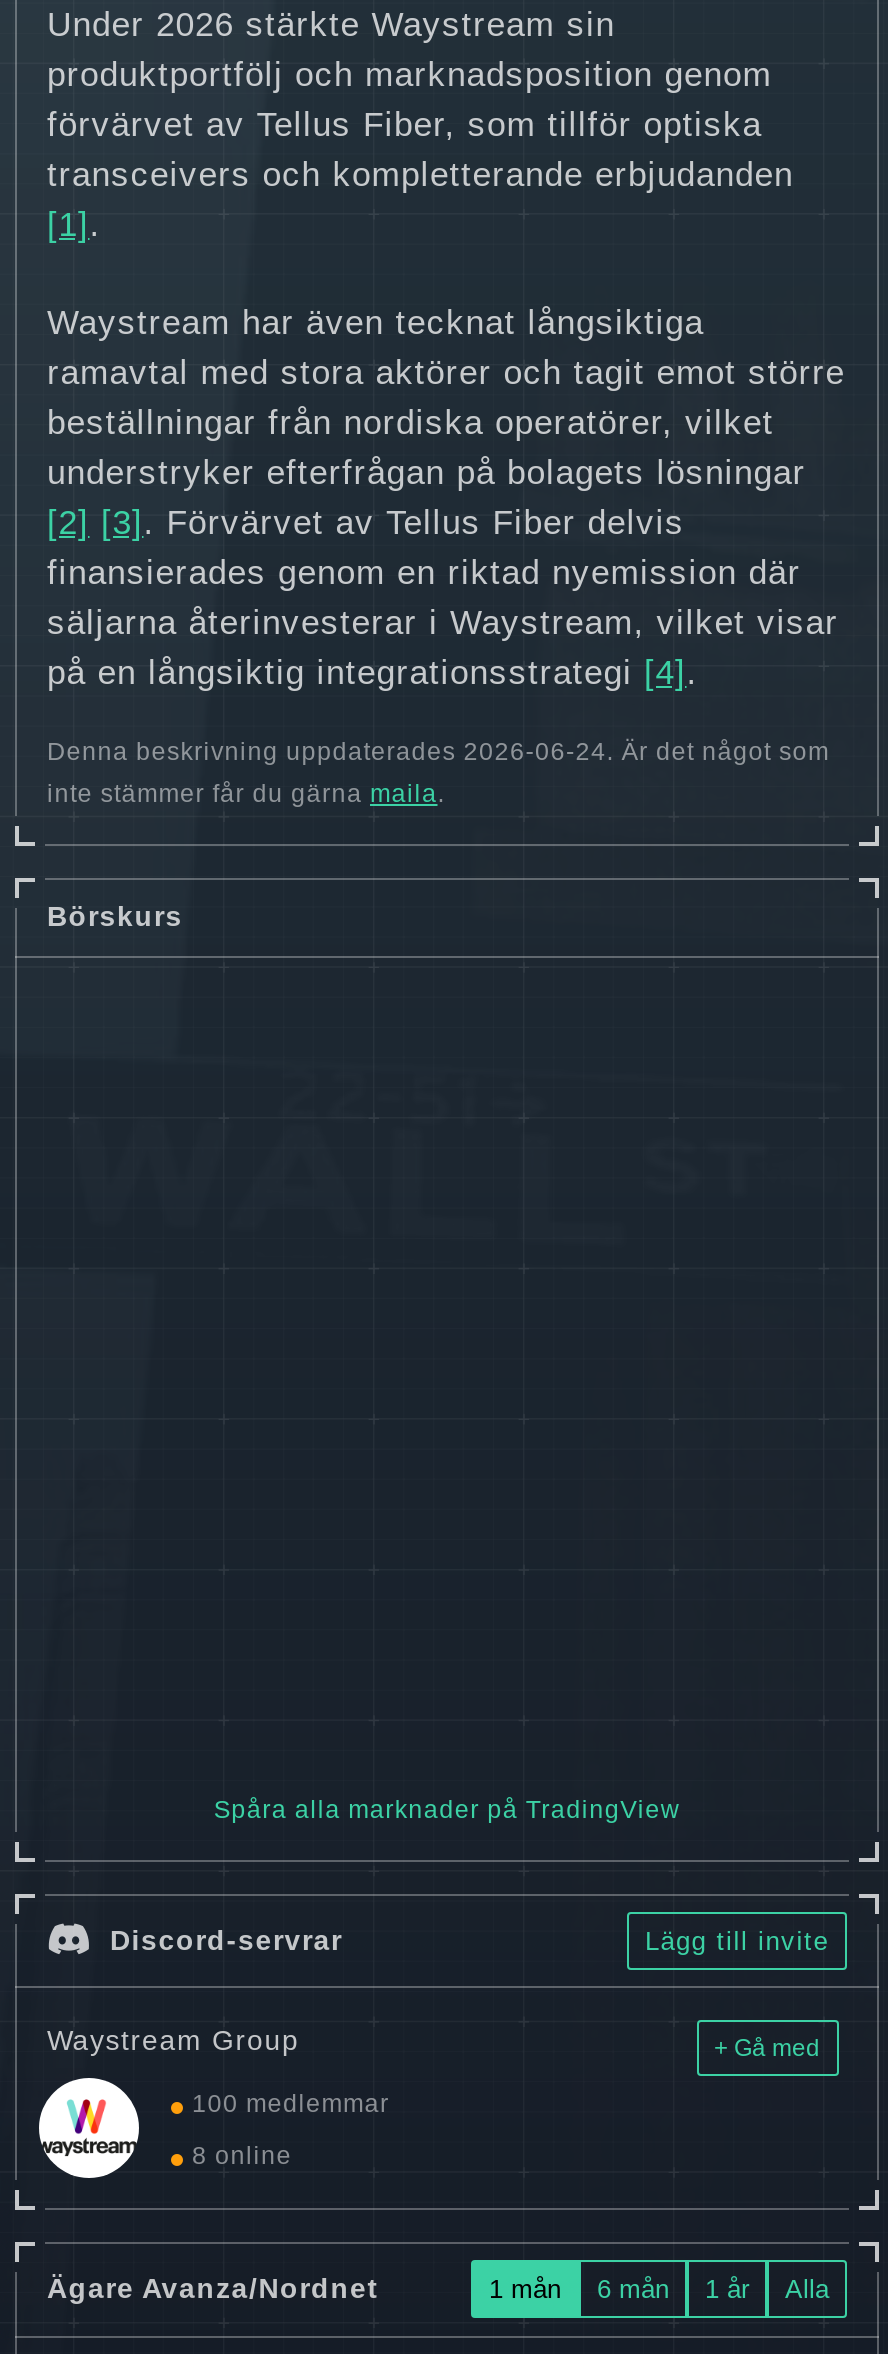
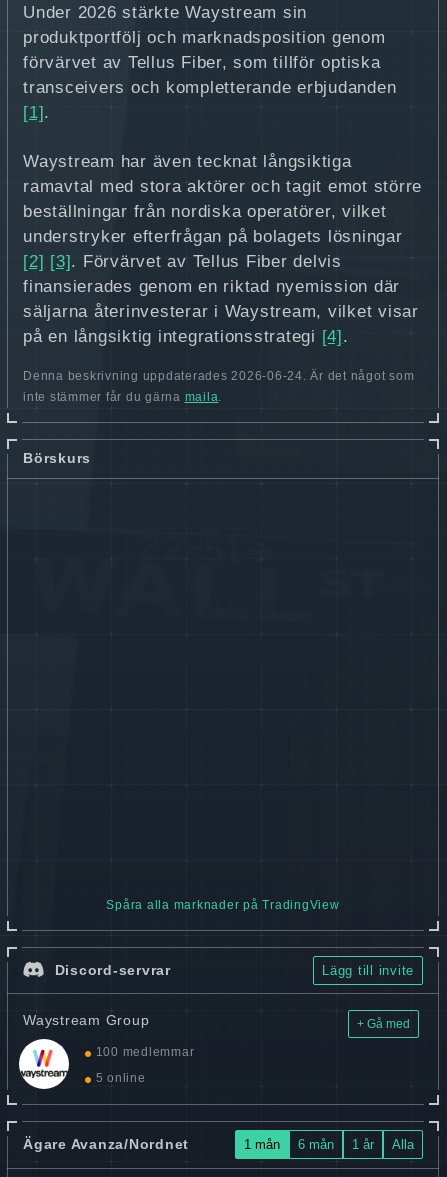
[185,2143,292,2171] 8 online -> [92,1071,145,1085] 5 online

